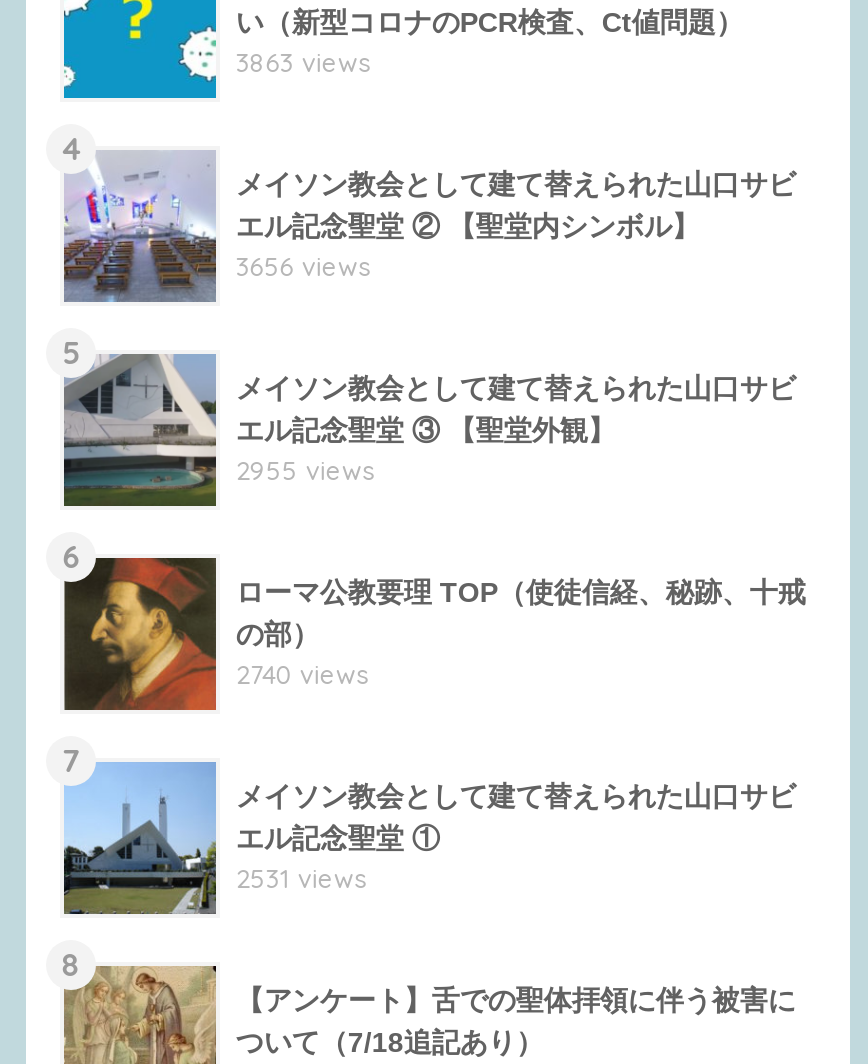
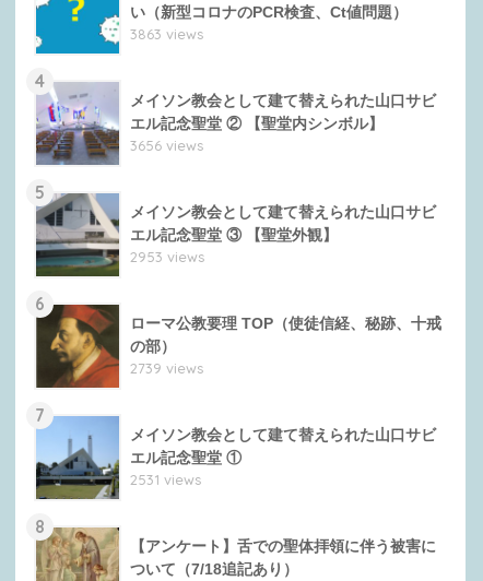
[236,454,374,486] 2955 views -> [130,248,204,265] 2953 views
[236,658,368,690] 2740 views -> [130,359,203,377] 2739 views

